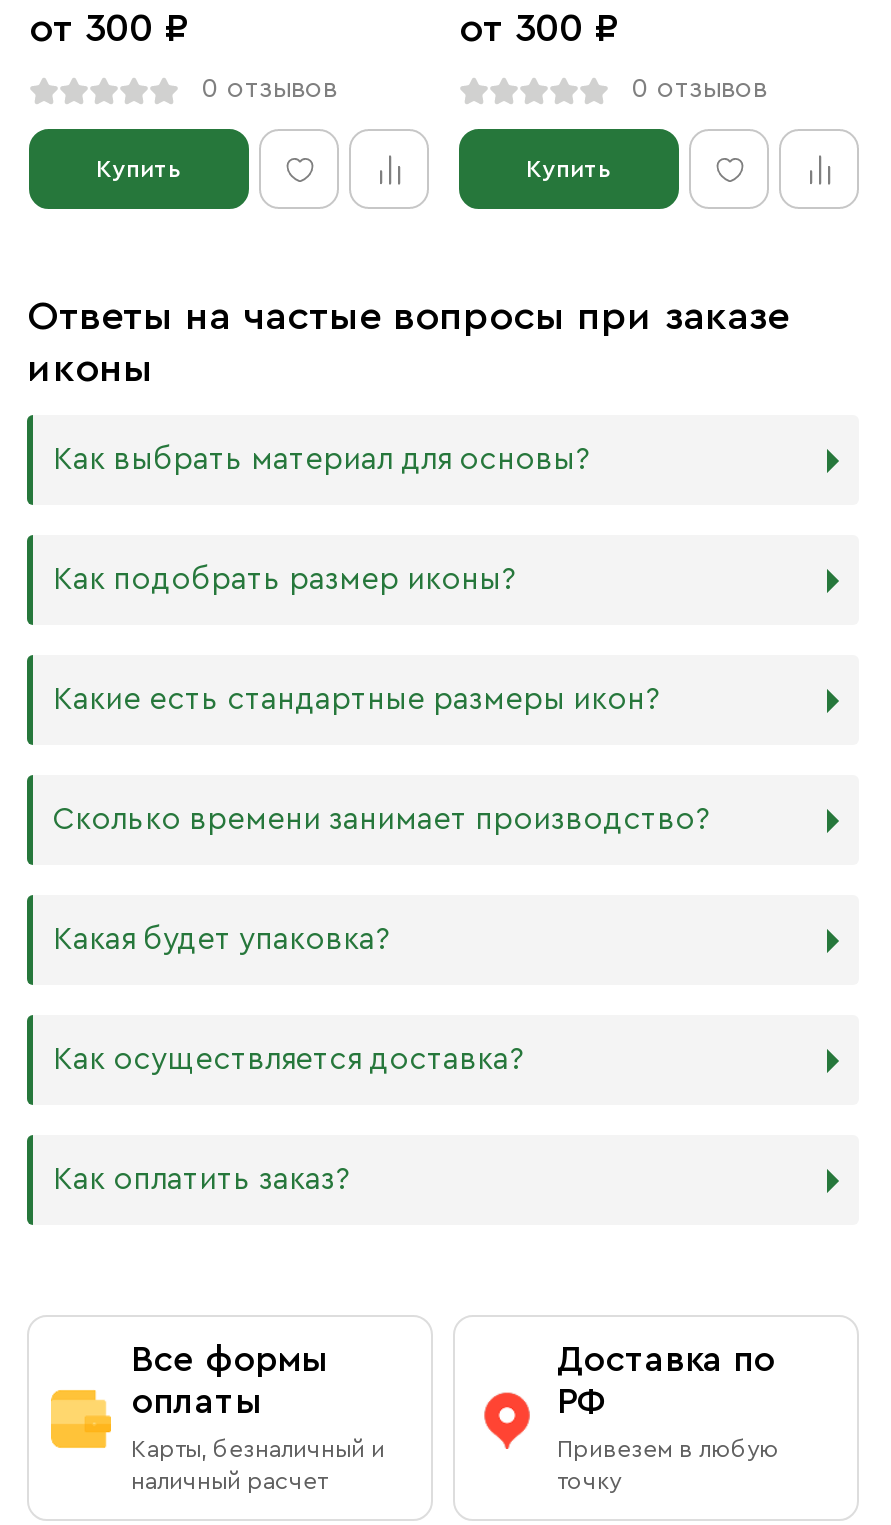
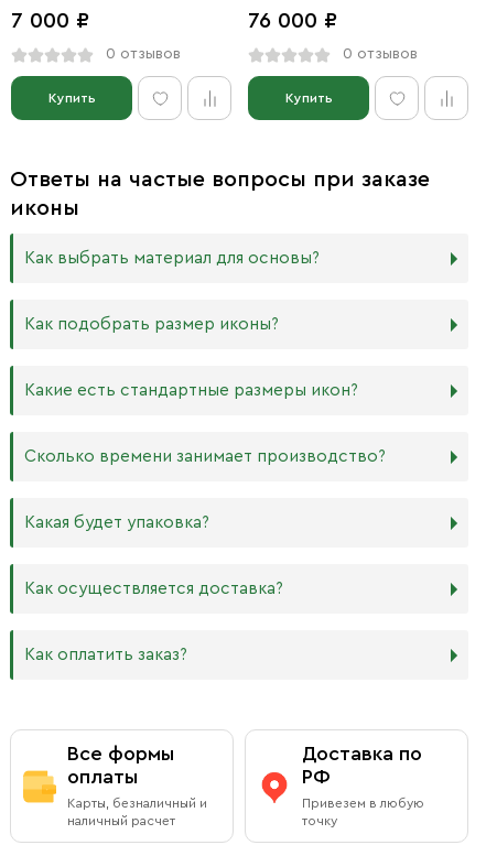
[29,9,189,49] от 300 ₽ -> [11,10,89,32] 7 000 ₽
[459,9,619,49] от 300 ₽ -> [248,10,337,32] 76 000 ₽

